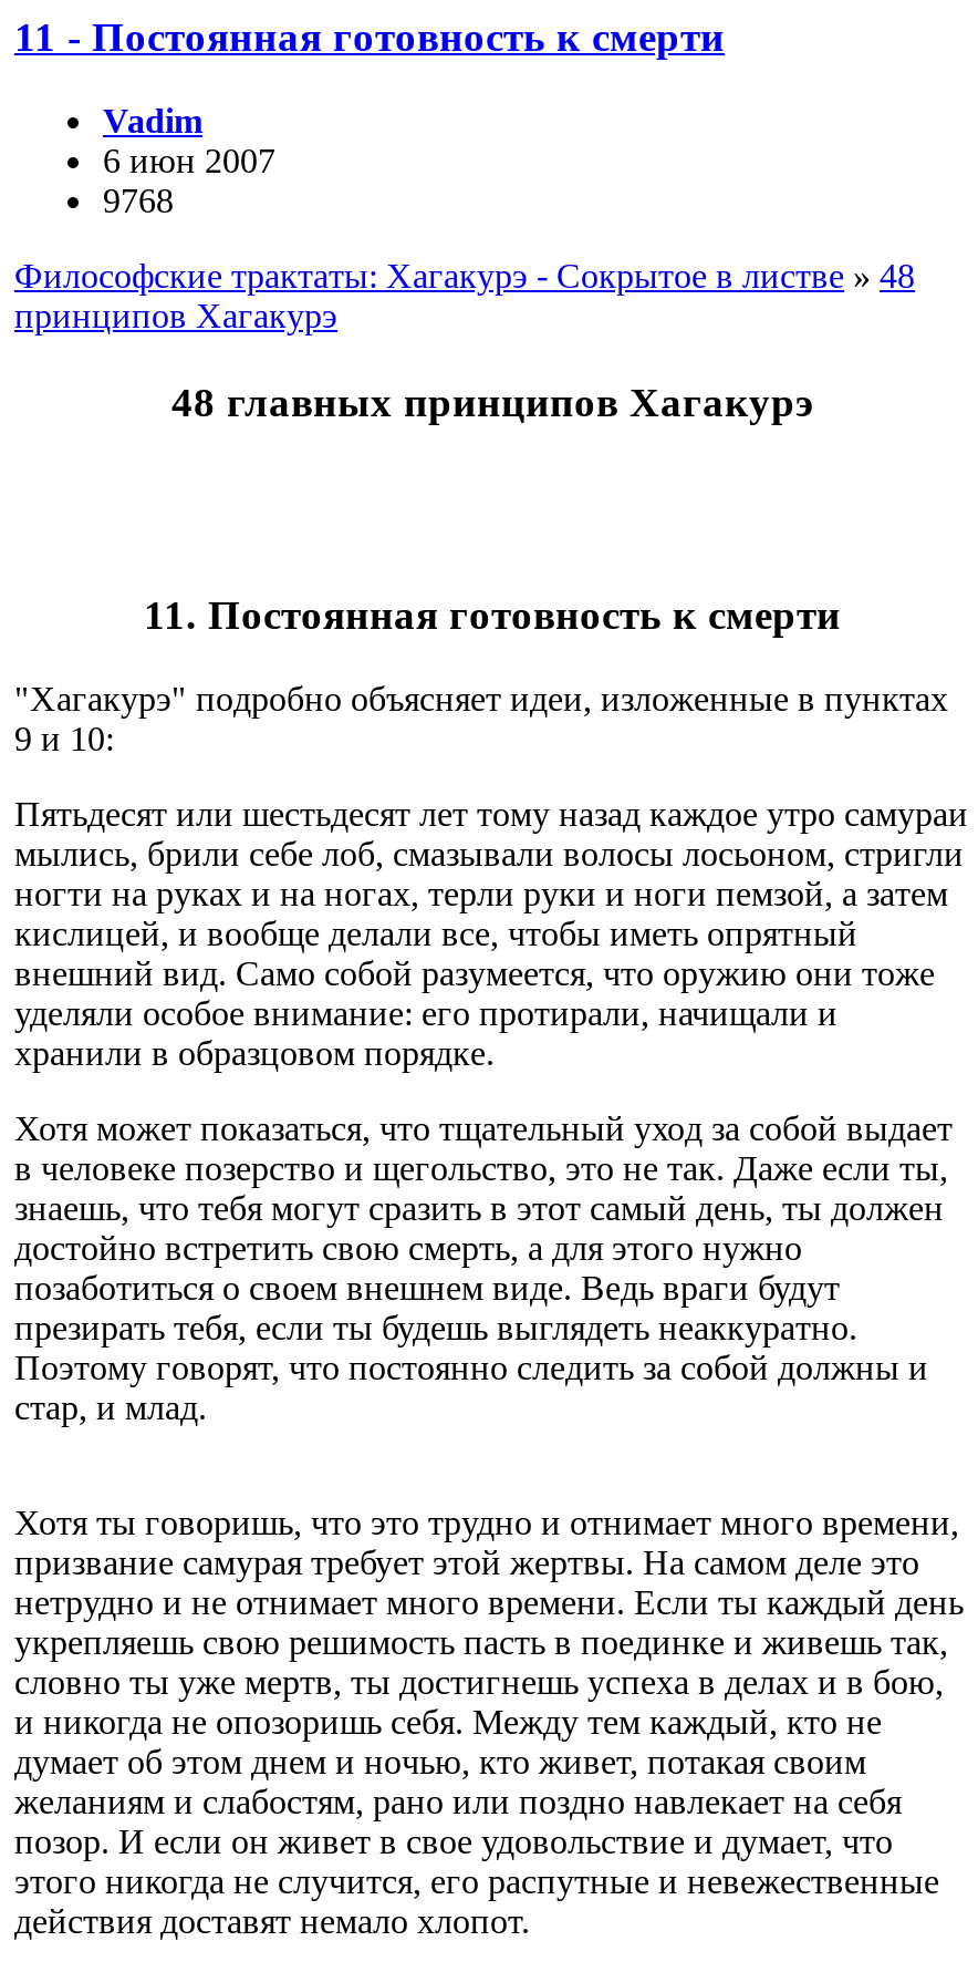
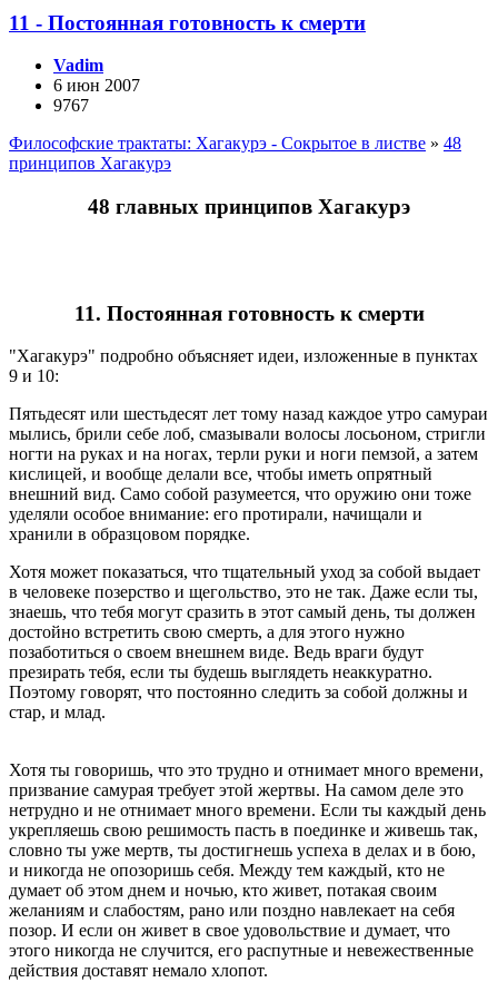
[103,182,174,220] 9768 -> [53,96,89,115] 9767

